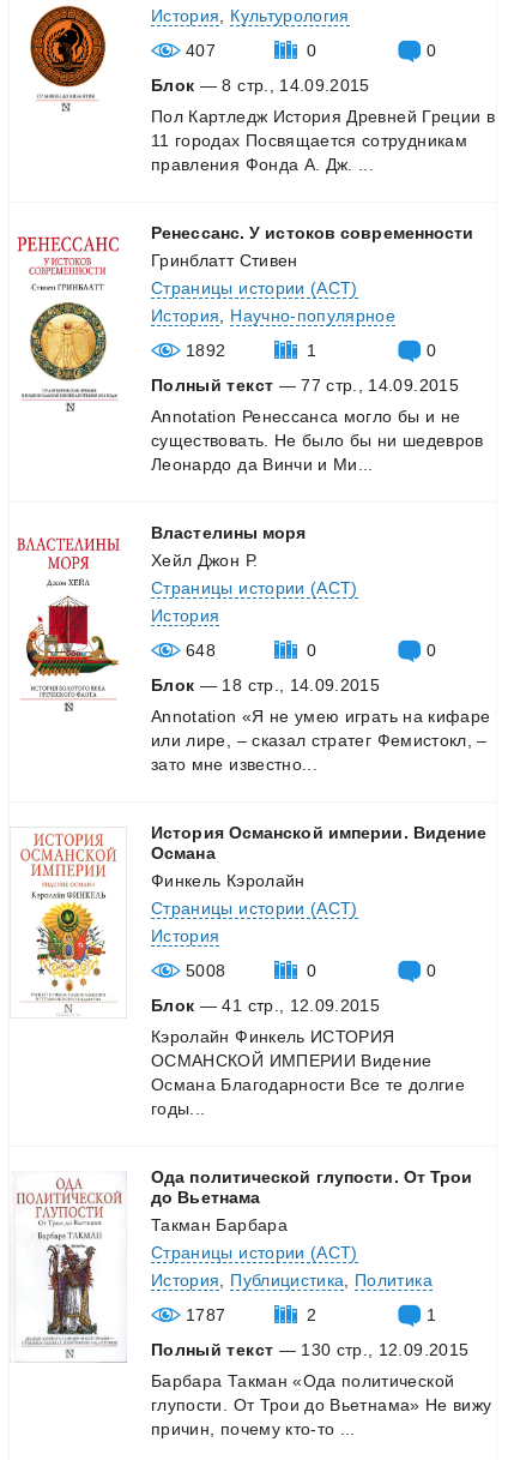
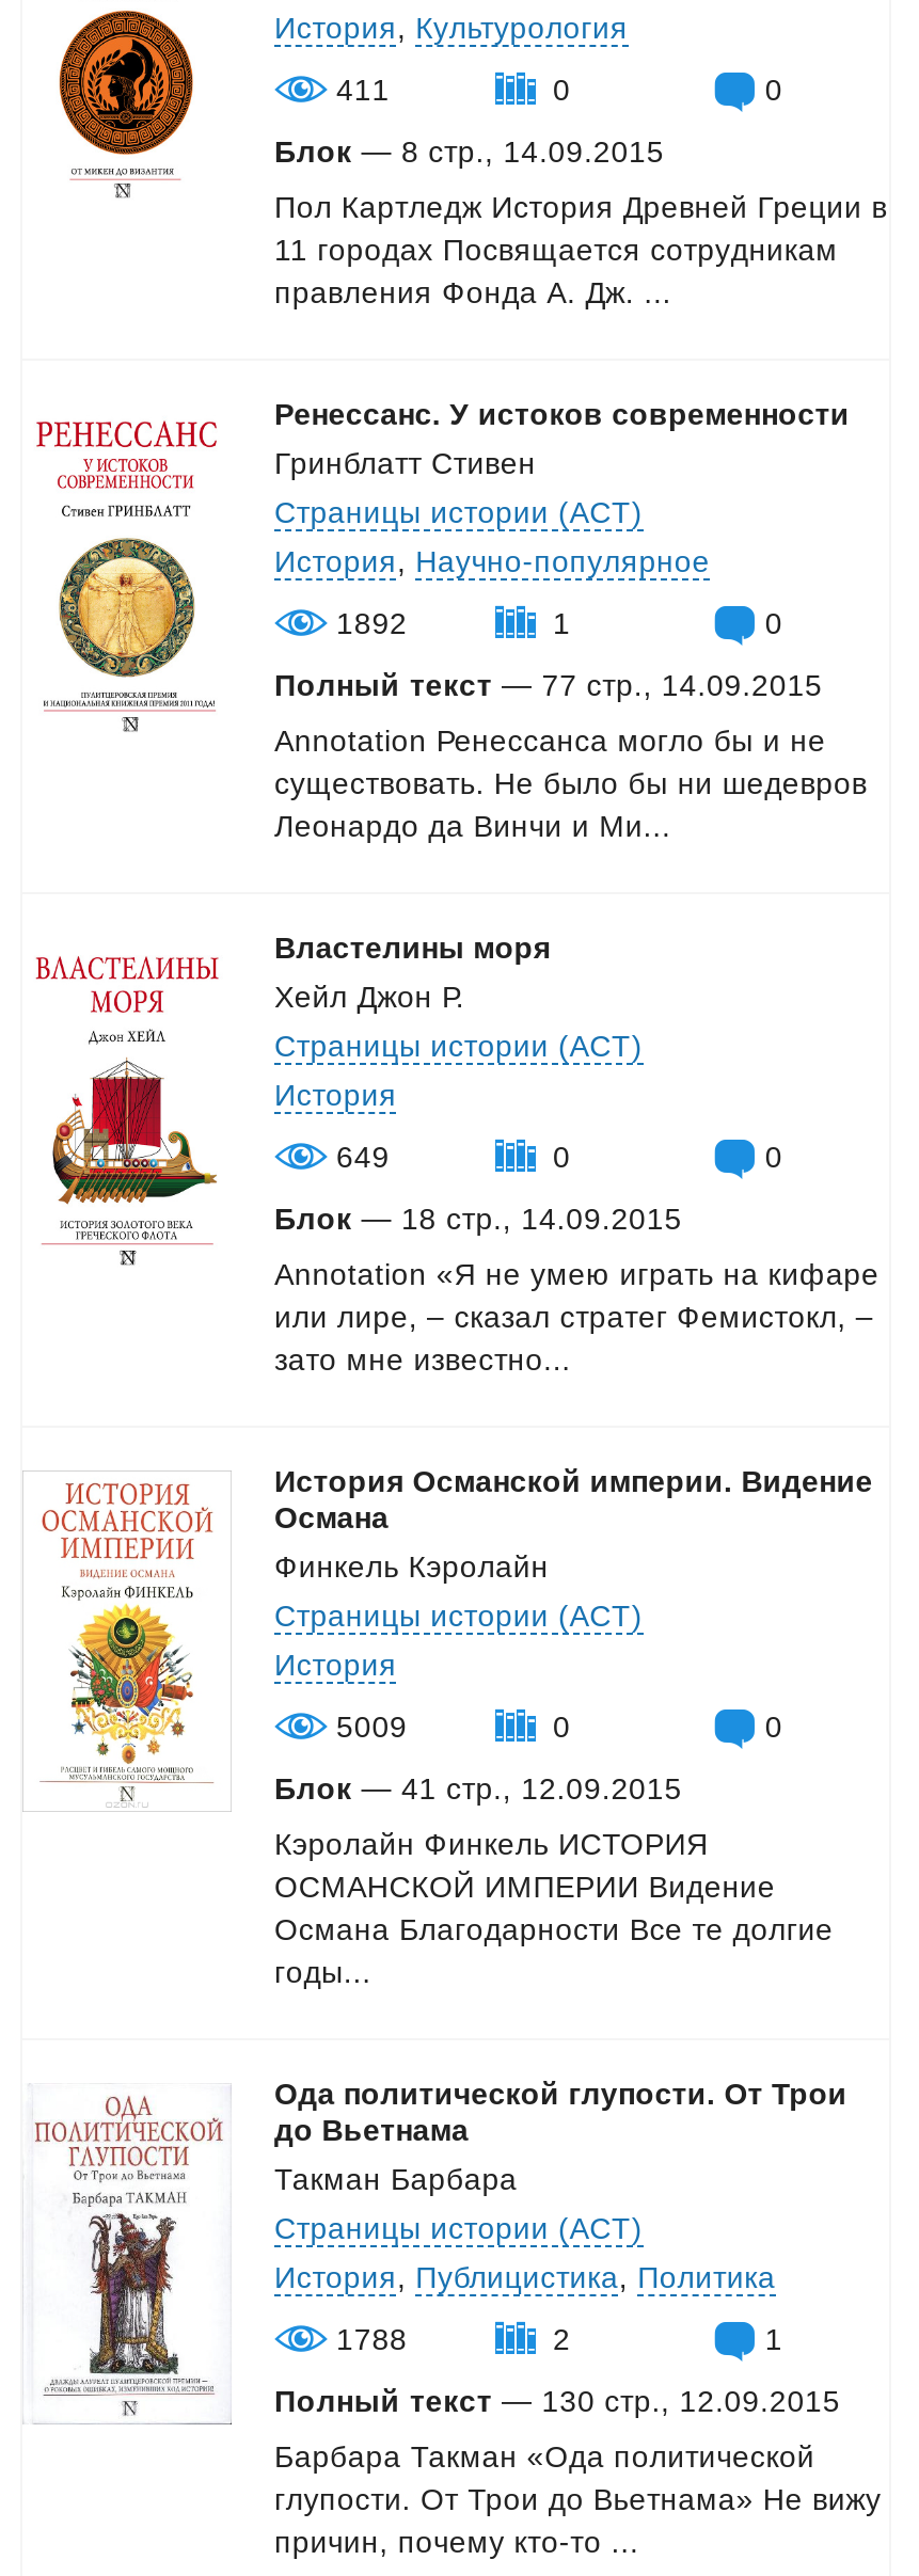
[186,41,216,60] 407 -> [336,73,390,107] 411
[186,641,216,660] 648 -> [336,1140,390,1174] 649
[186,961,226,980] 5008 -> [336,1710,408,1744] 5009
[186,1305,226,1324] 1787 -> [336,2322,408,2356] 1788

